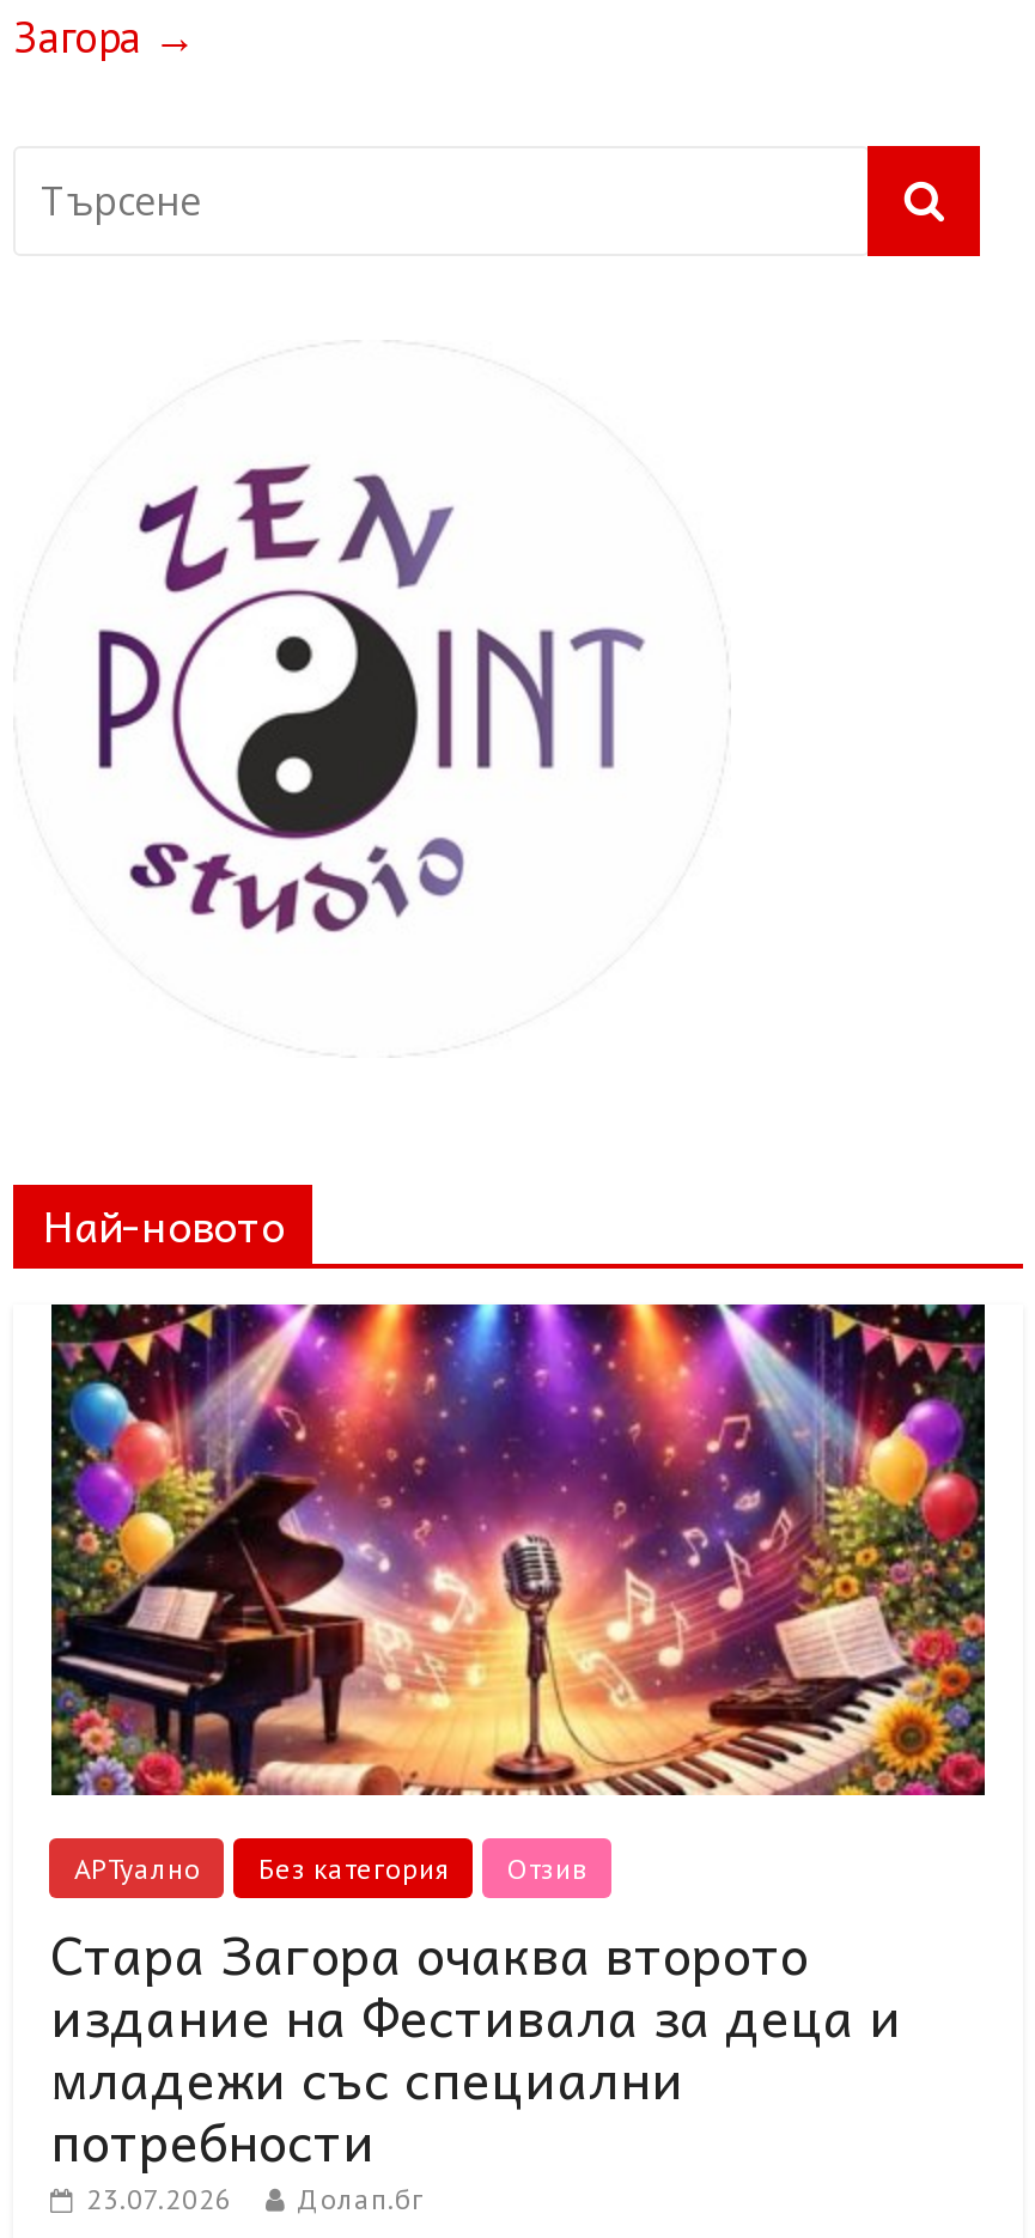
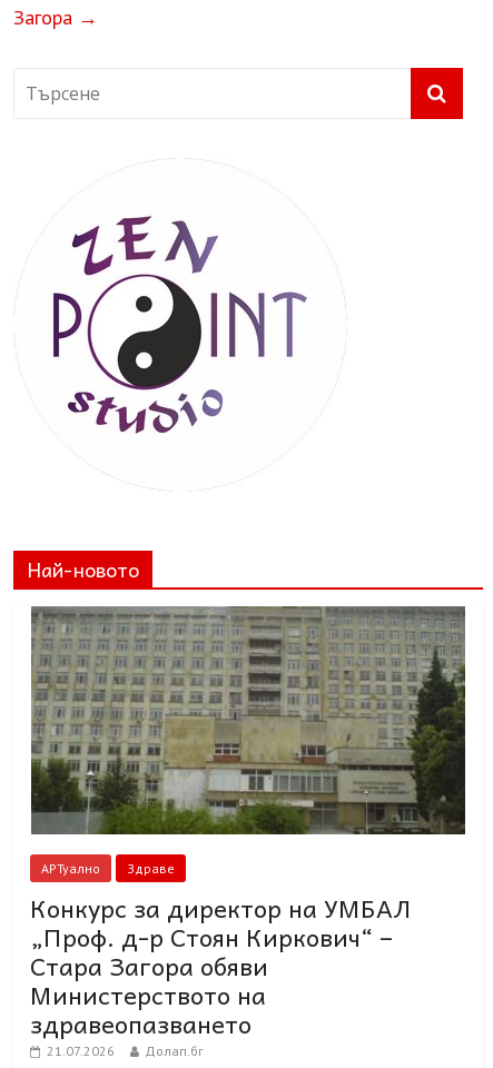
[49,1302,987,2215] [image] | Без категория | Отзив | Стара Загора очаква второто | издание на Фестивала за деца и | младежи със специални | потребности | 23.07.2026 -> [30,605,466,1059] [image] | Здраве | Конкурс за директор на УМБАЛ | „Проф. д-р Стоян Киркович“ – | Стара Загора обяви | Министерството на | здравеопазването | 21.07.2026

